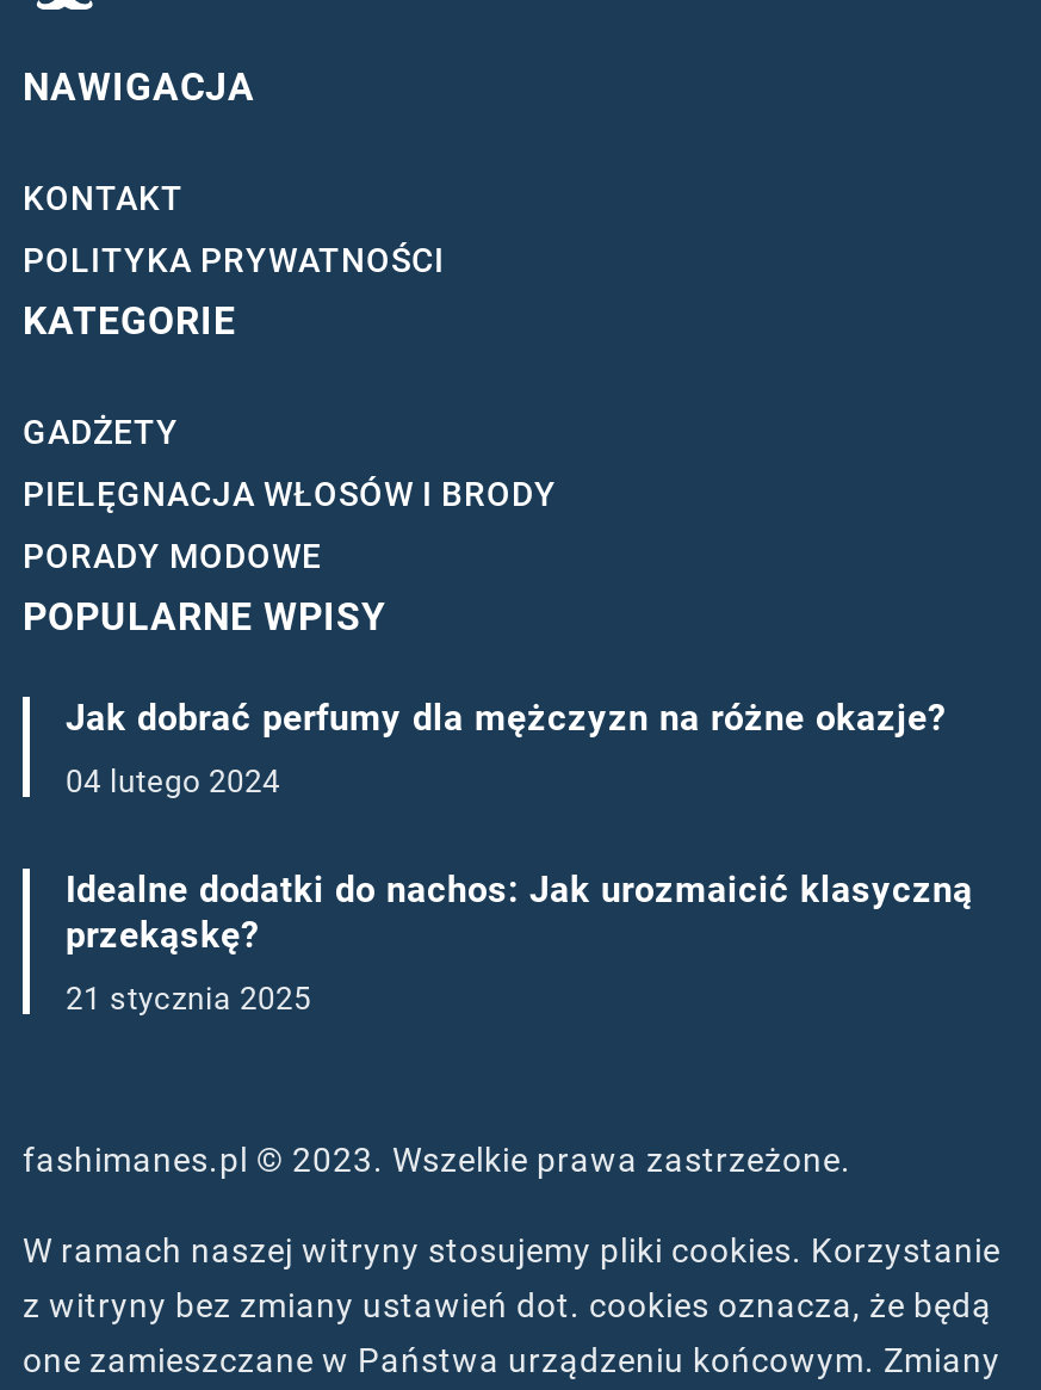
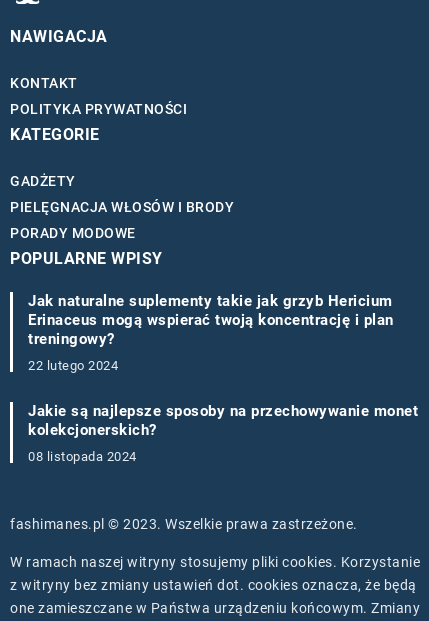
[66,696,946,739] Jak dobrać perfumy dla mężczyzn na różne okazje? -> [28,292,393,348] Jak naturalne suplementy takie jak grzyb Hericium | Erinaceus mogą wspierać twoją koncentrację i plan | treningowy?
[66,763,280,799] 04 lutego 2024 -> [28,358,118,373] 22 lutego 2024
[66,868,973,956] Idealne dodatki do nachos: Jak urozmaicić klasyczną | przekąskę? -> [28,402,418,439] Jakie są najlepsze sposoby na przechowywanie monet | kolekcjonerskich?
[66,980,311,1016] 21 stycznia 2025 -> [28,449,136,464] 08 listopada 2024

